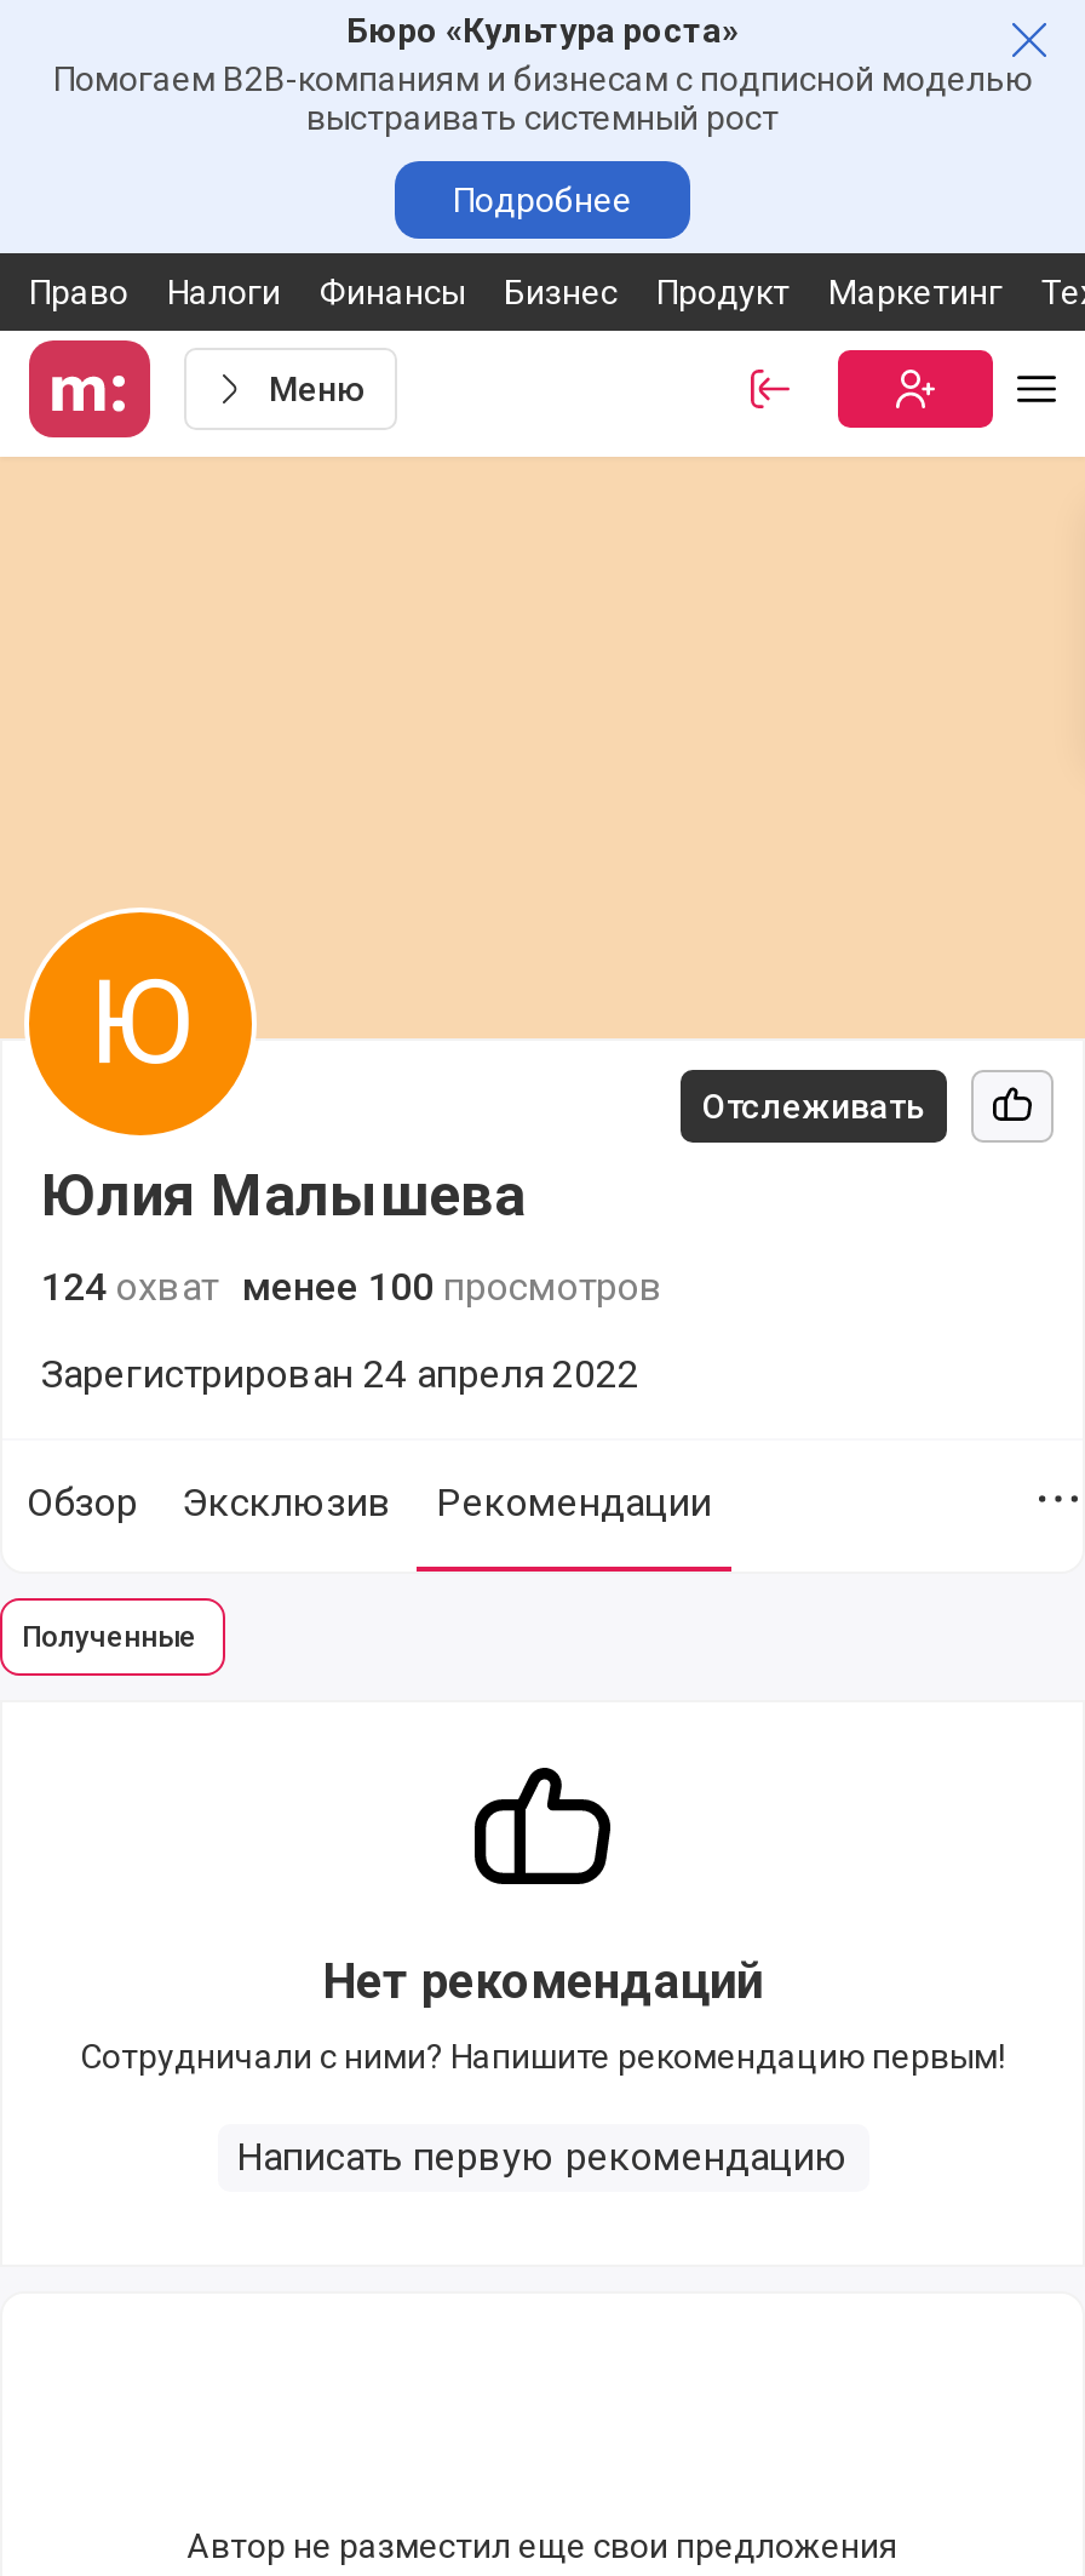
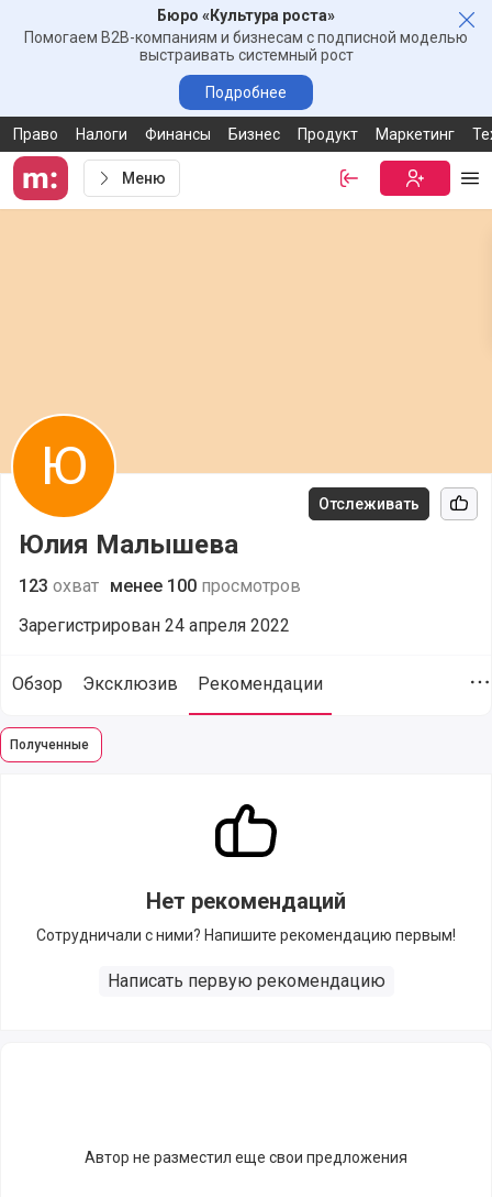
[41,1264,664,1310] 124 охват менее 100 просмотров -> [19,575,301,596] 123 охват менее 100 просмотров

